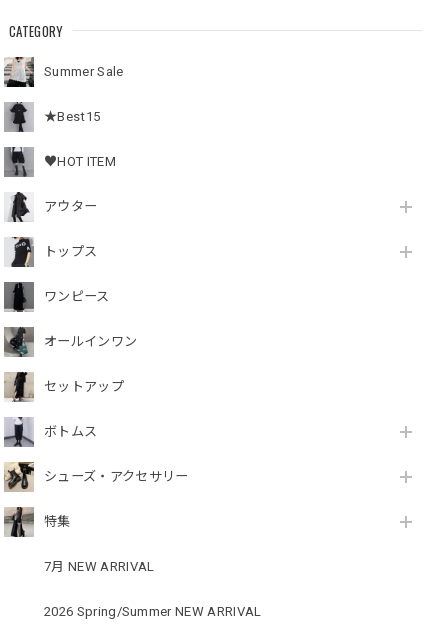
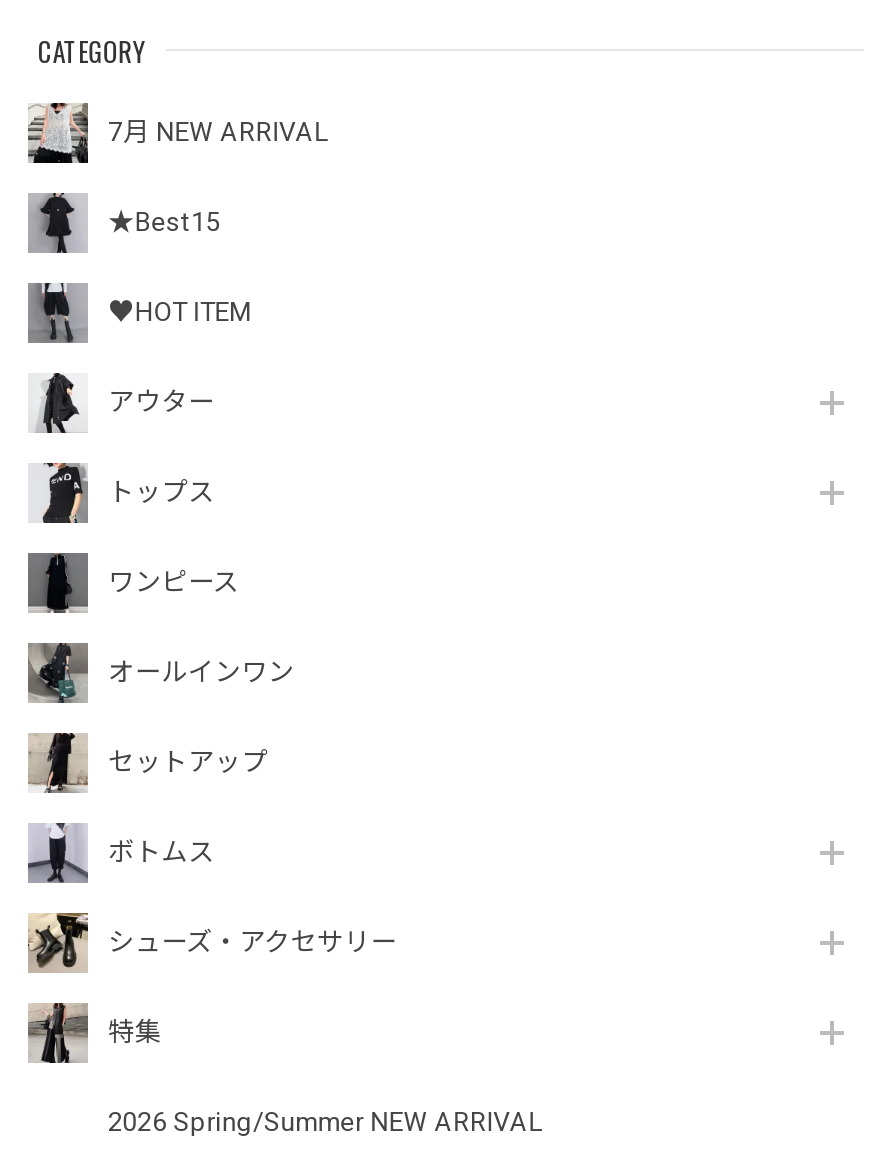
[44,64,123,79] Summer Sale -> none
moved [44,559,154,574] -> [108,117,329,147]: 7月 NEW ARRIVAL

